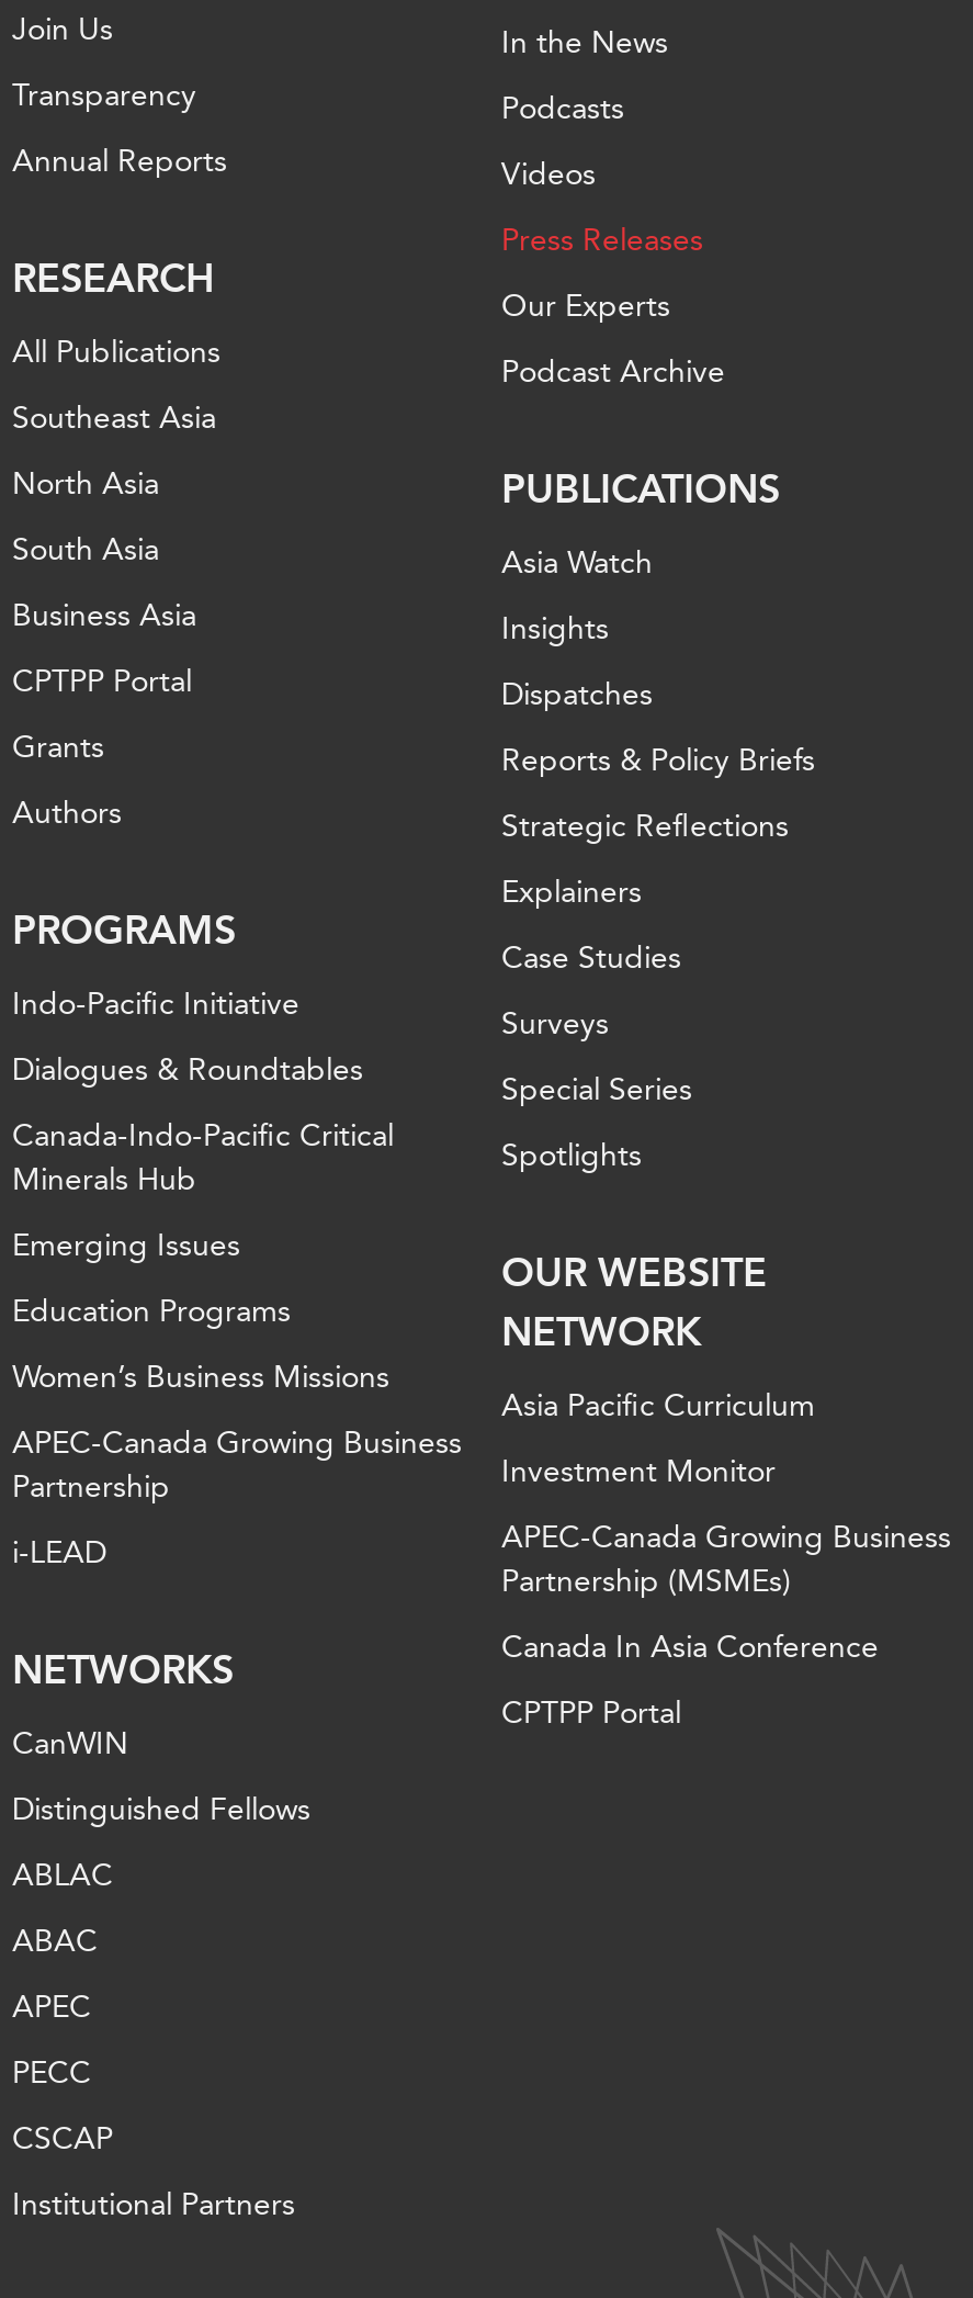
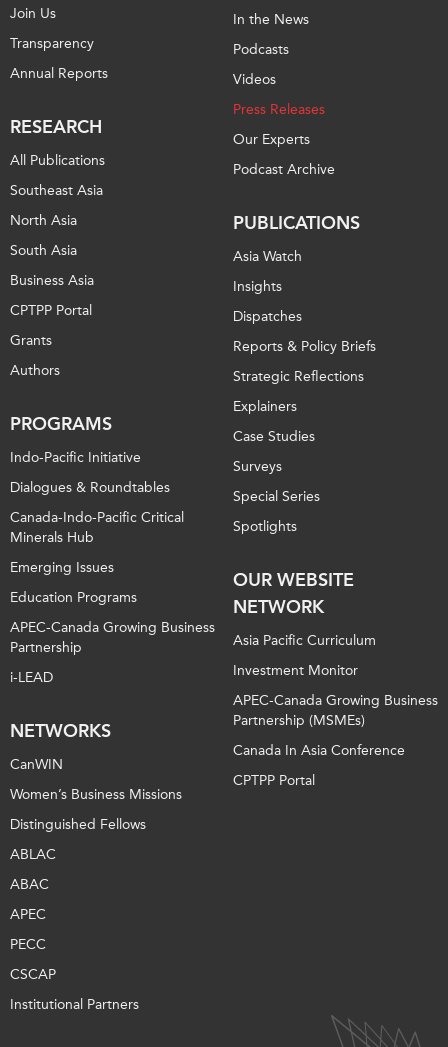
moved [12,1358,389,1395] -> [10,786,182,803]: Women’s Business Missions
moved [12,1424,462,1762] -> [10,619,215,773]: APEC-Canada Growing Business | Partnership | i-LEAD | NETWORKS | CanWIN

